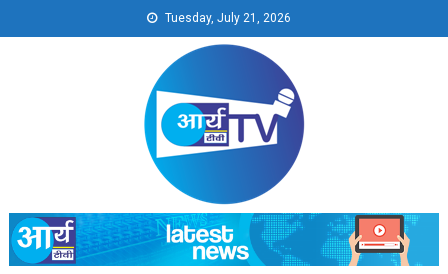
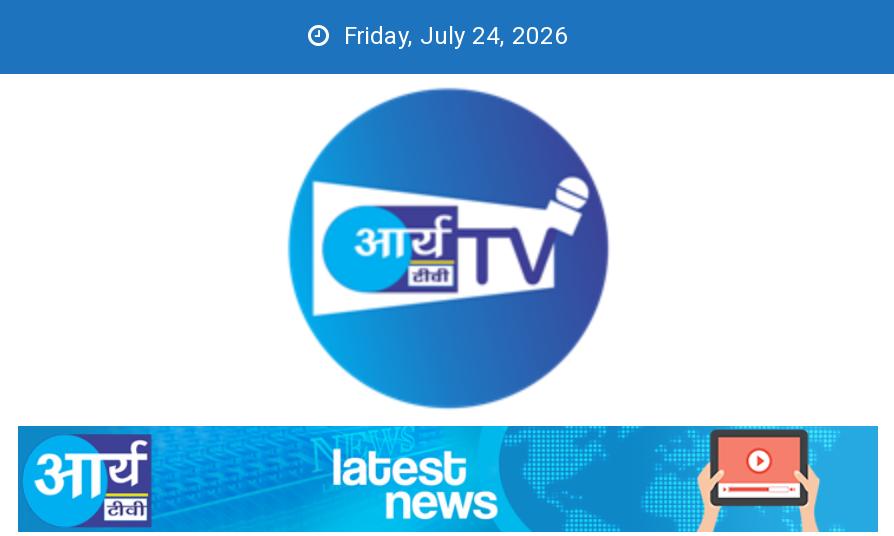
[165,11,291,25] Tuesday, July 21, 2026 -> [344,22,568,50] Friday, July 24, 2026

